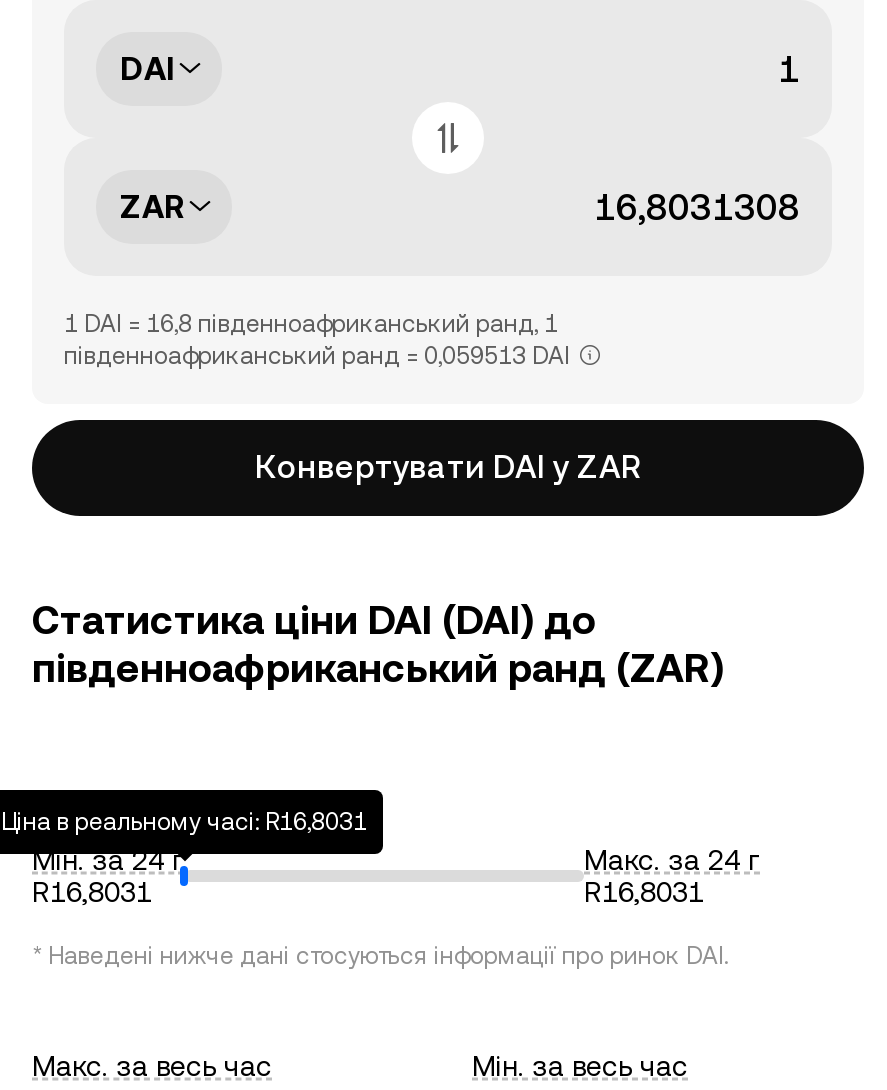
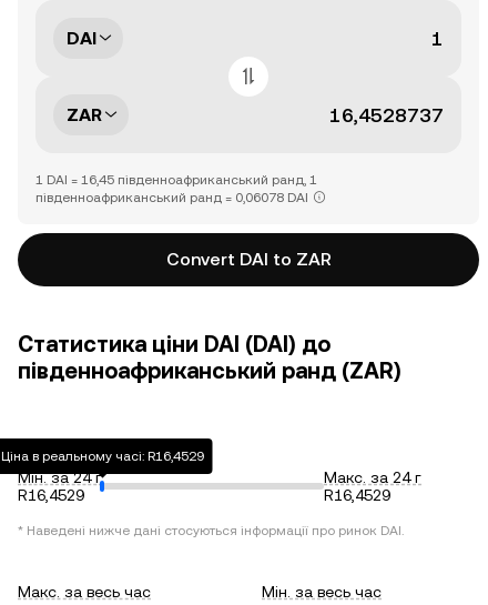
[64,310,558,338] 1 DAI = 16,8 південноафриканський ранд, 1 -> [35,172,317,188] 1 DAI = 16,45 південноафриканський ранд, 1
[64,342,570,370] південноафриканський ранд = 0,059513 DAI -> [35,190,308,205] південноафриканський ранд = 0,06078 DAI
[255,448,641,486] Конвертувати DAI у ZAR -> [166,249,331,270] Convert DAI to ZAR
[1,808,367,836] Ціна в реальному часі: R16,8031 -> [1,448,204,464] Ціна в реальному часі: R16,4529
[32,876,152,908] R16,8031 -> [18,486,84,504] R16,4529
[584,876,704,908] R16,8031 -> [324,486,390,504] R16,4529

